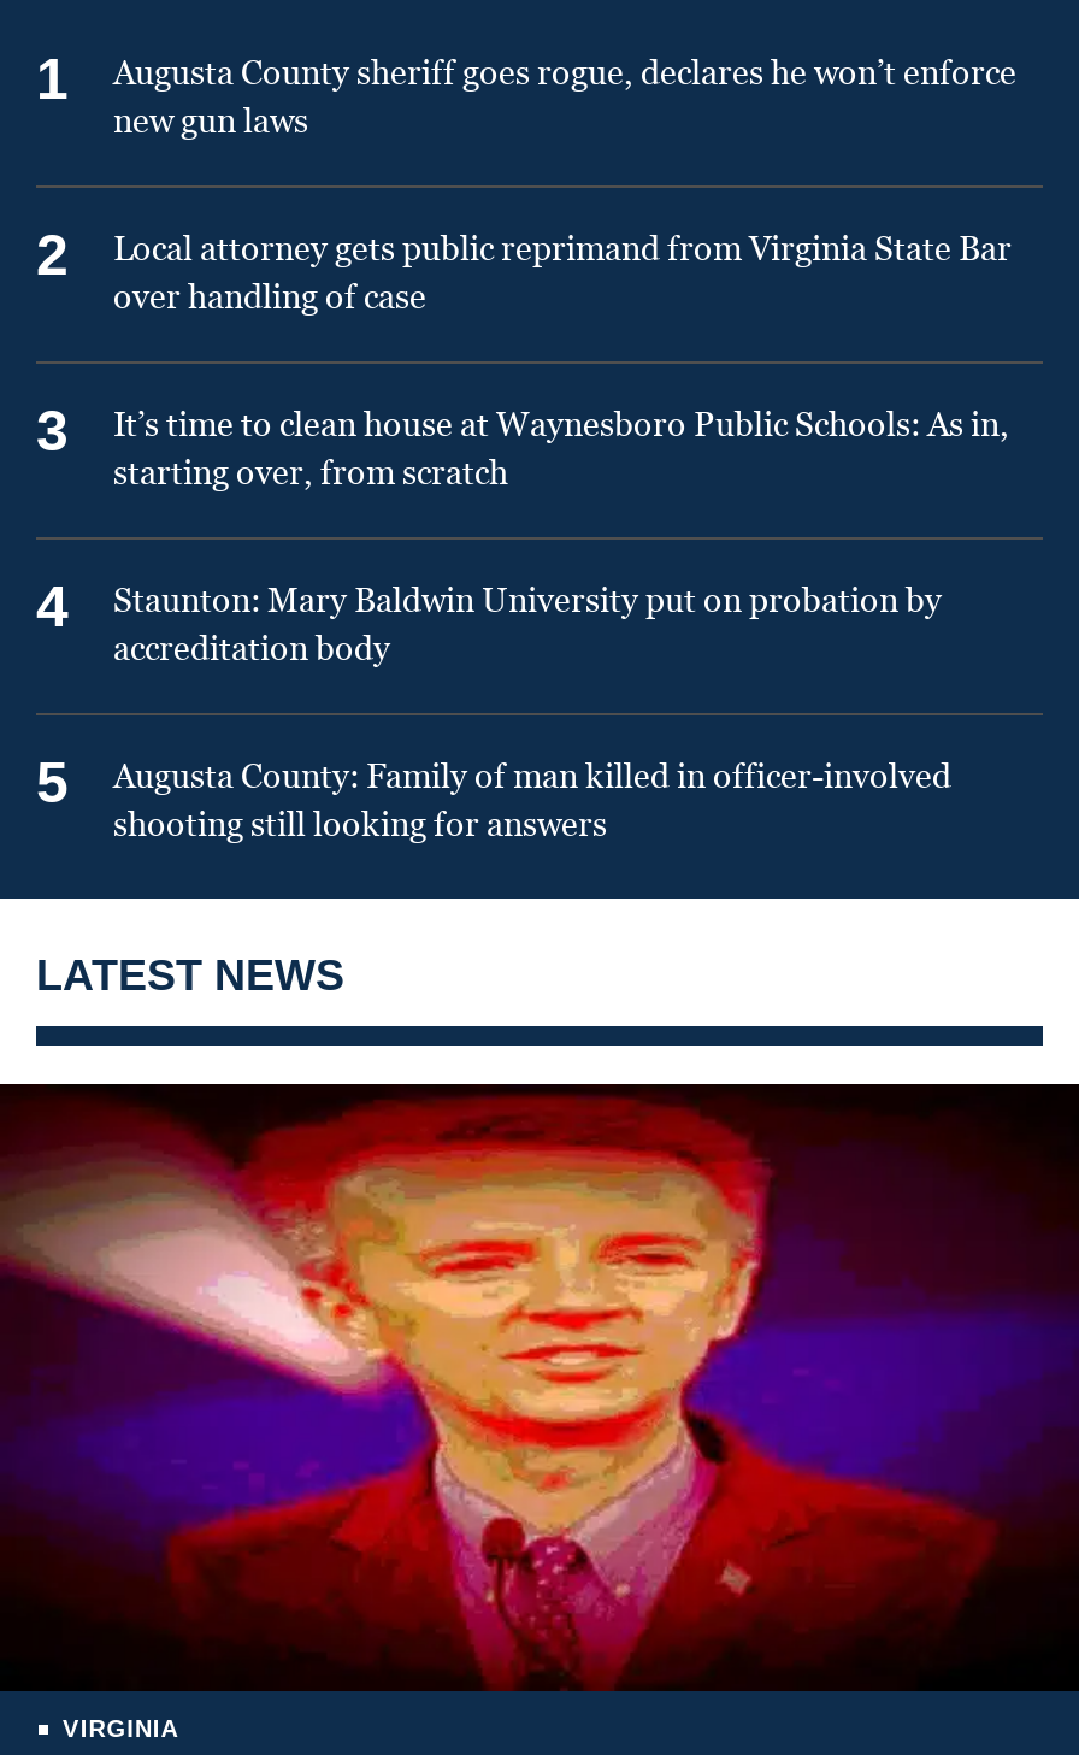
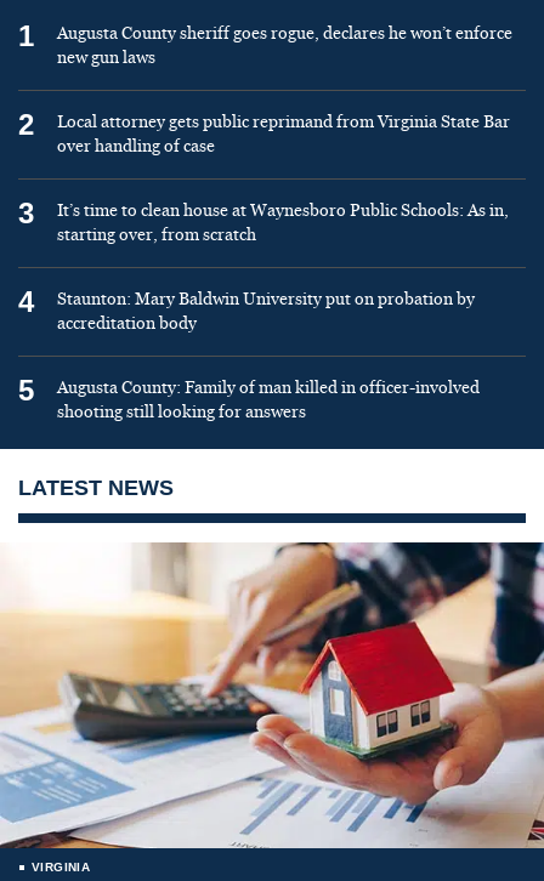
[7,1082,1072,1694] [image] -> [4,541,540,849] [image]

